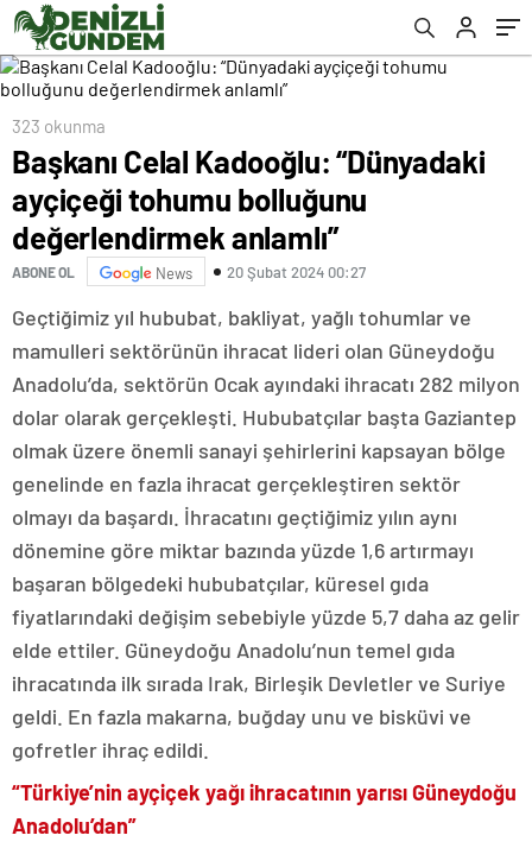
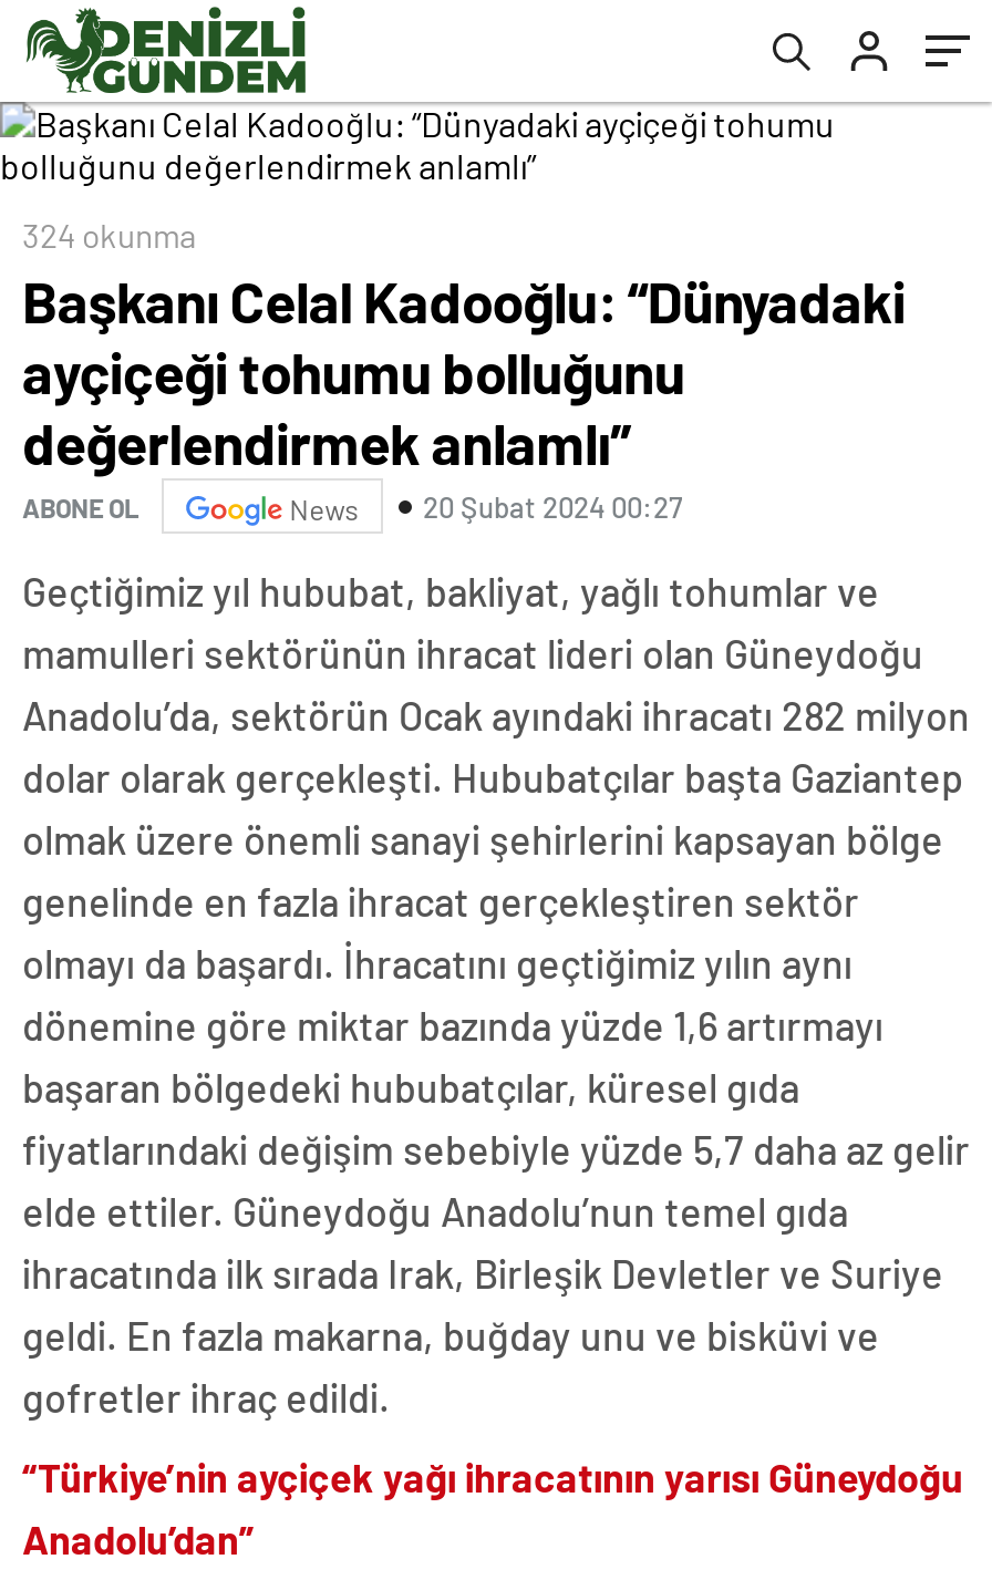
[12,115,106,137] 323 okunma -> [22,215,197,255] 324 okunma

